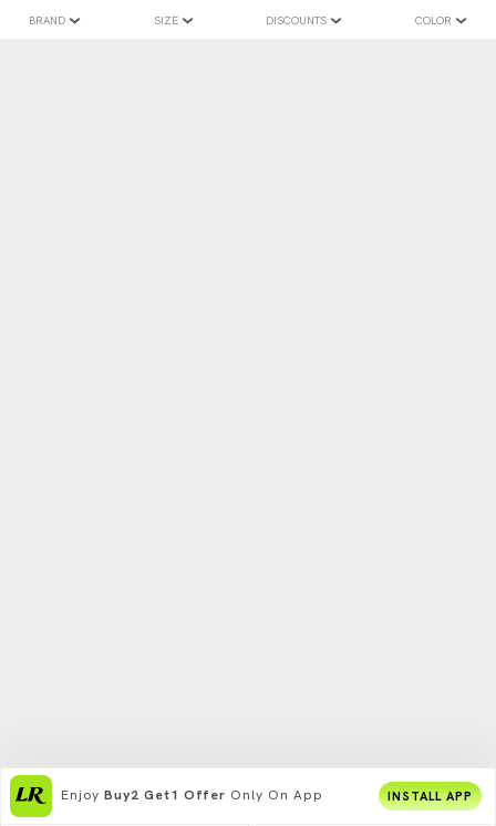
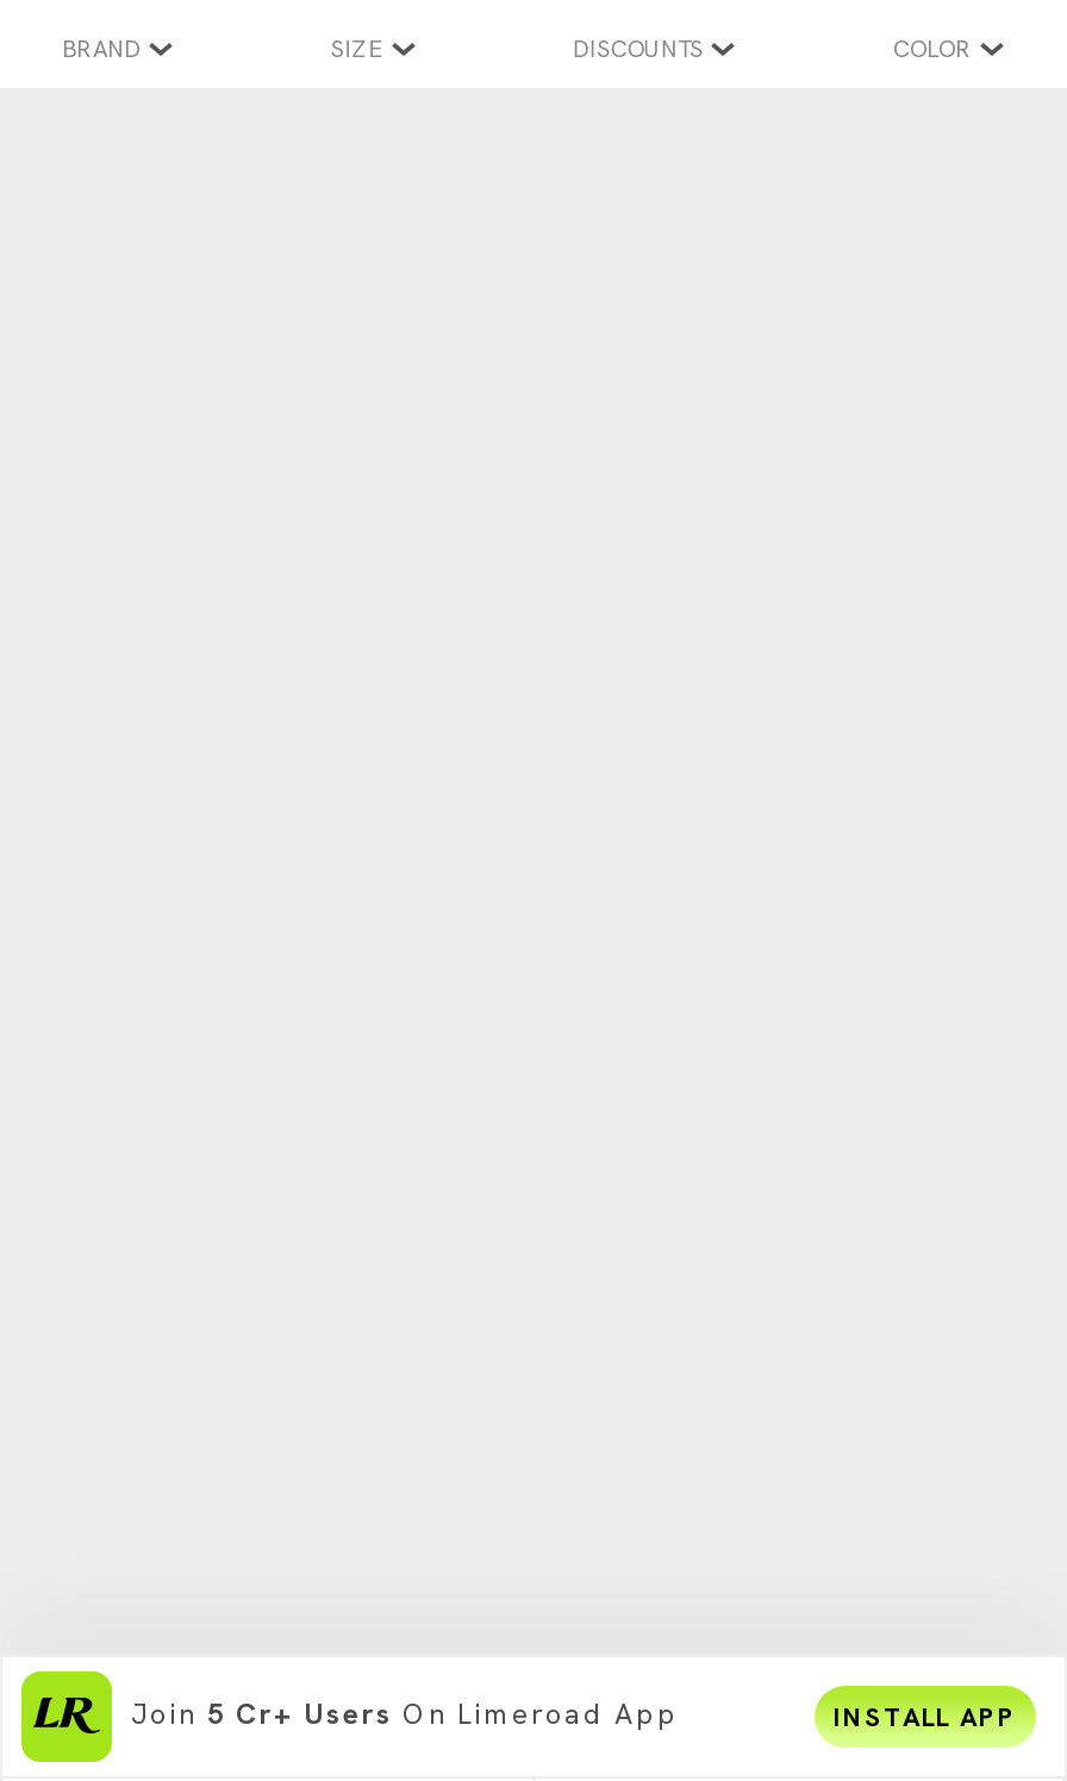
[61,786,323,804] Enjoy Buy2 Get1 Offer Only On App -> [131,1695,679,1733] Join 5 Cr+ Users On Limeroad App

